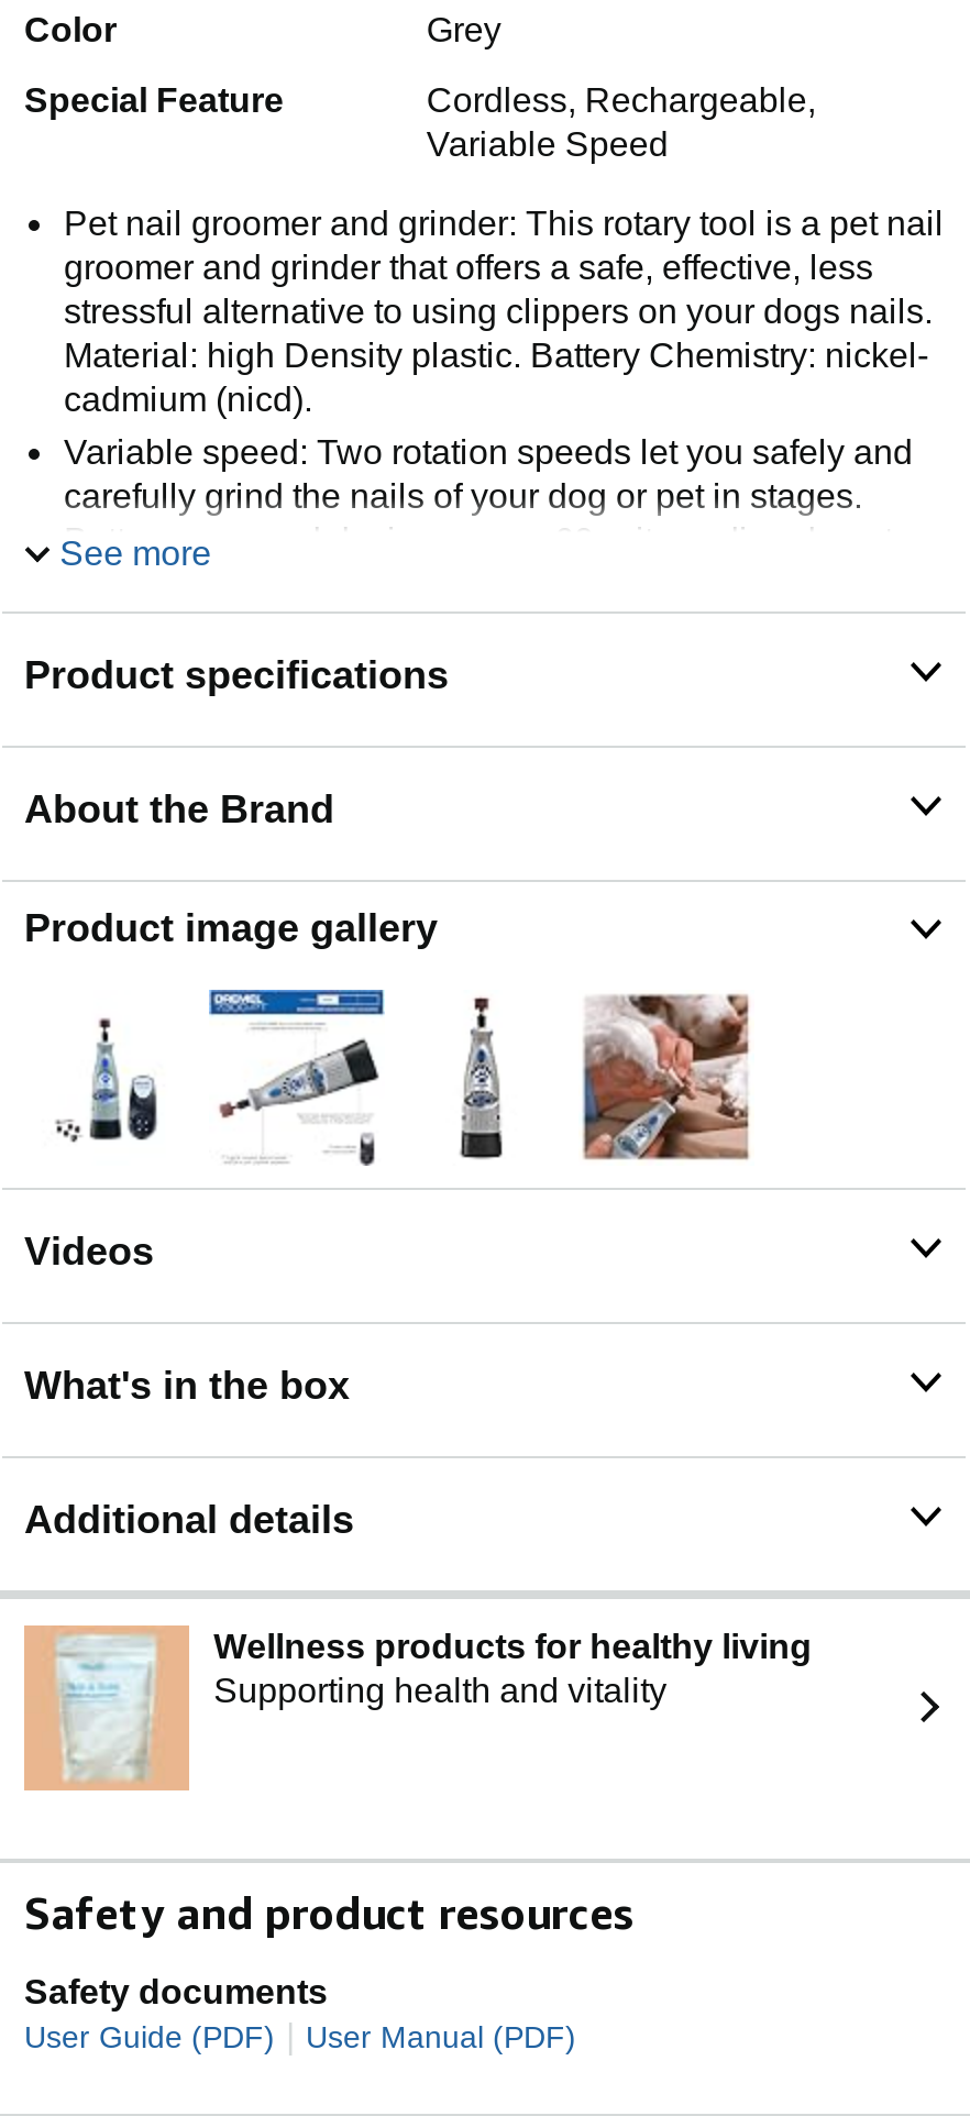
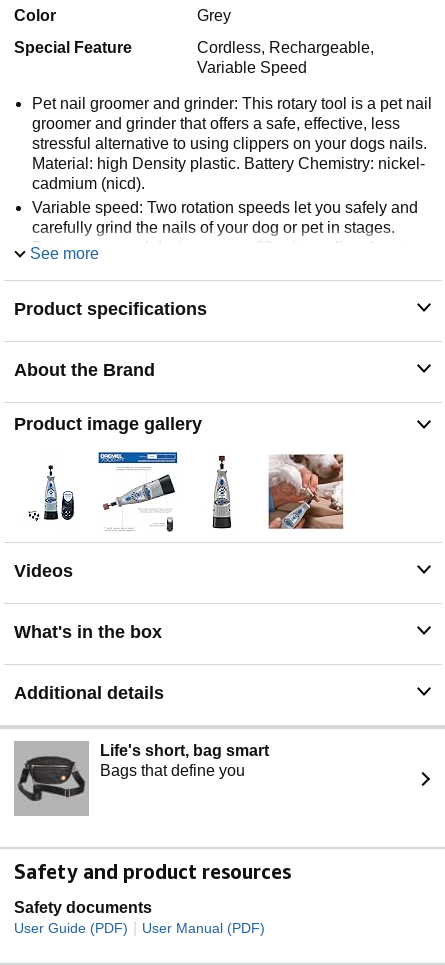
[24,1624,812,1792] [image] | Wellness products for healthy living | Supporting health and vitality -> [14,741,269,816] [image] | Life's short, bag smart | Bags that define you

